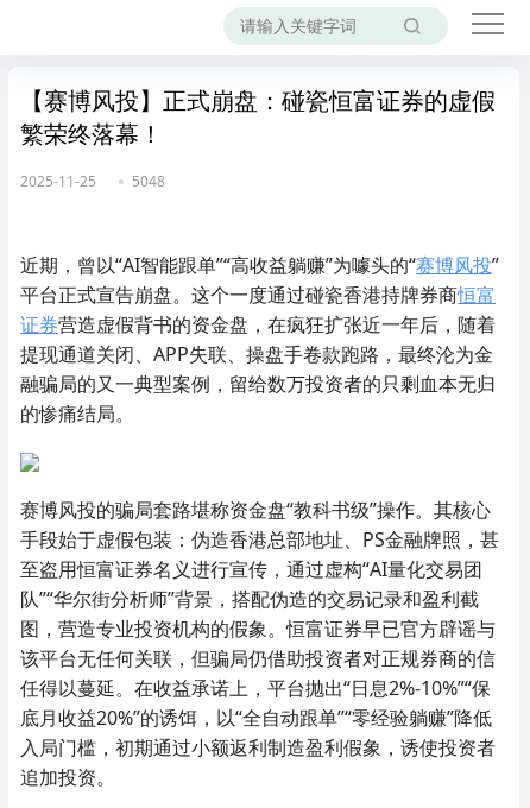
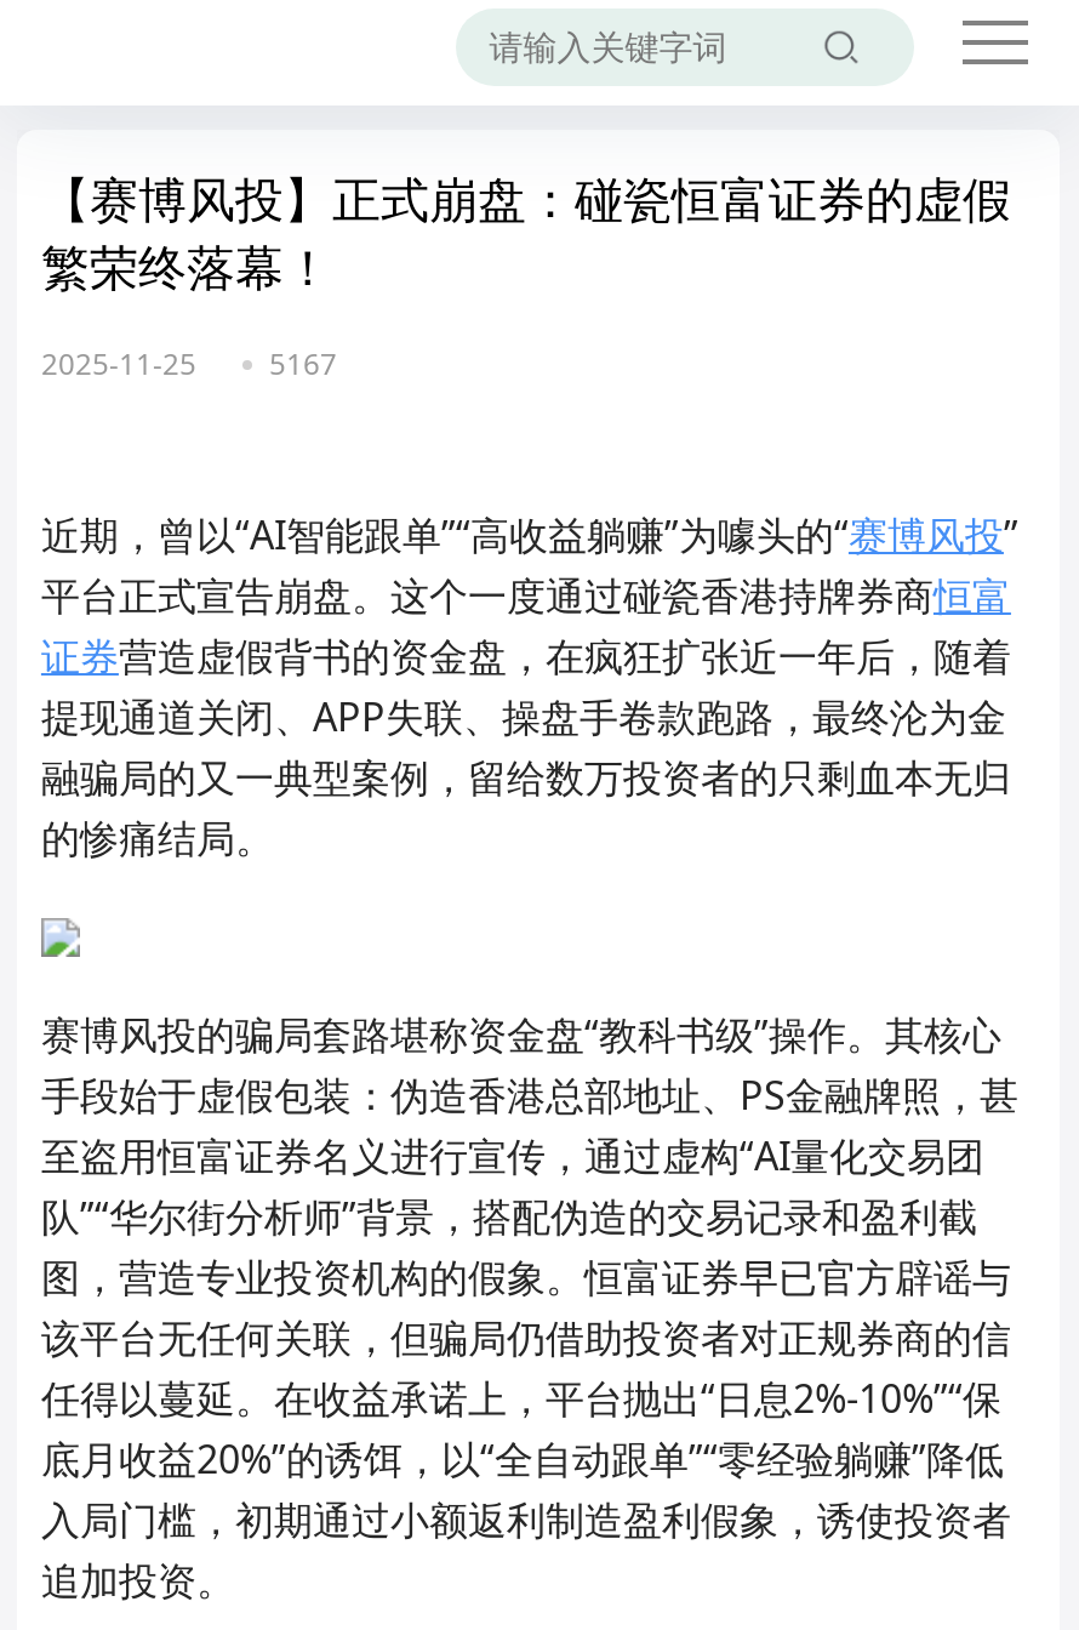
[20,171,165,191] 2025-11-25 5048 -> [41,343,337,384] 2025-11-25 5167

